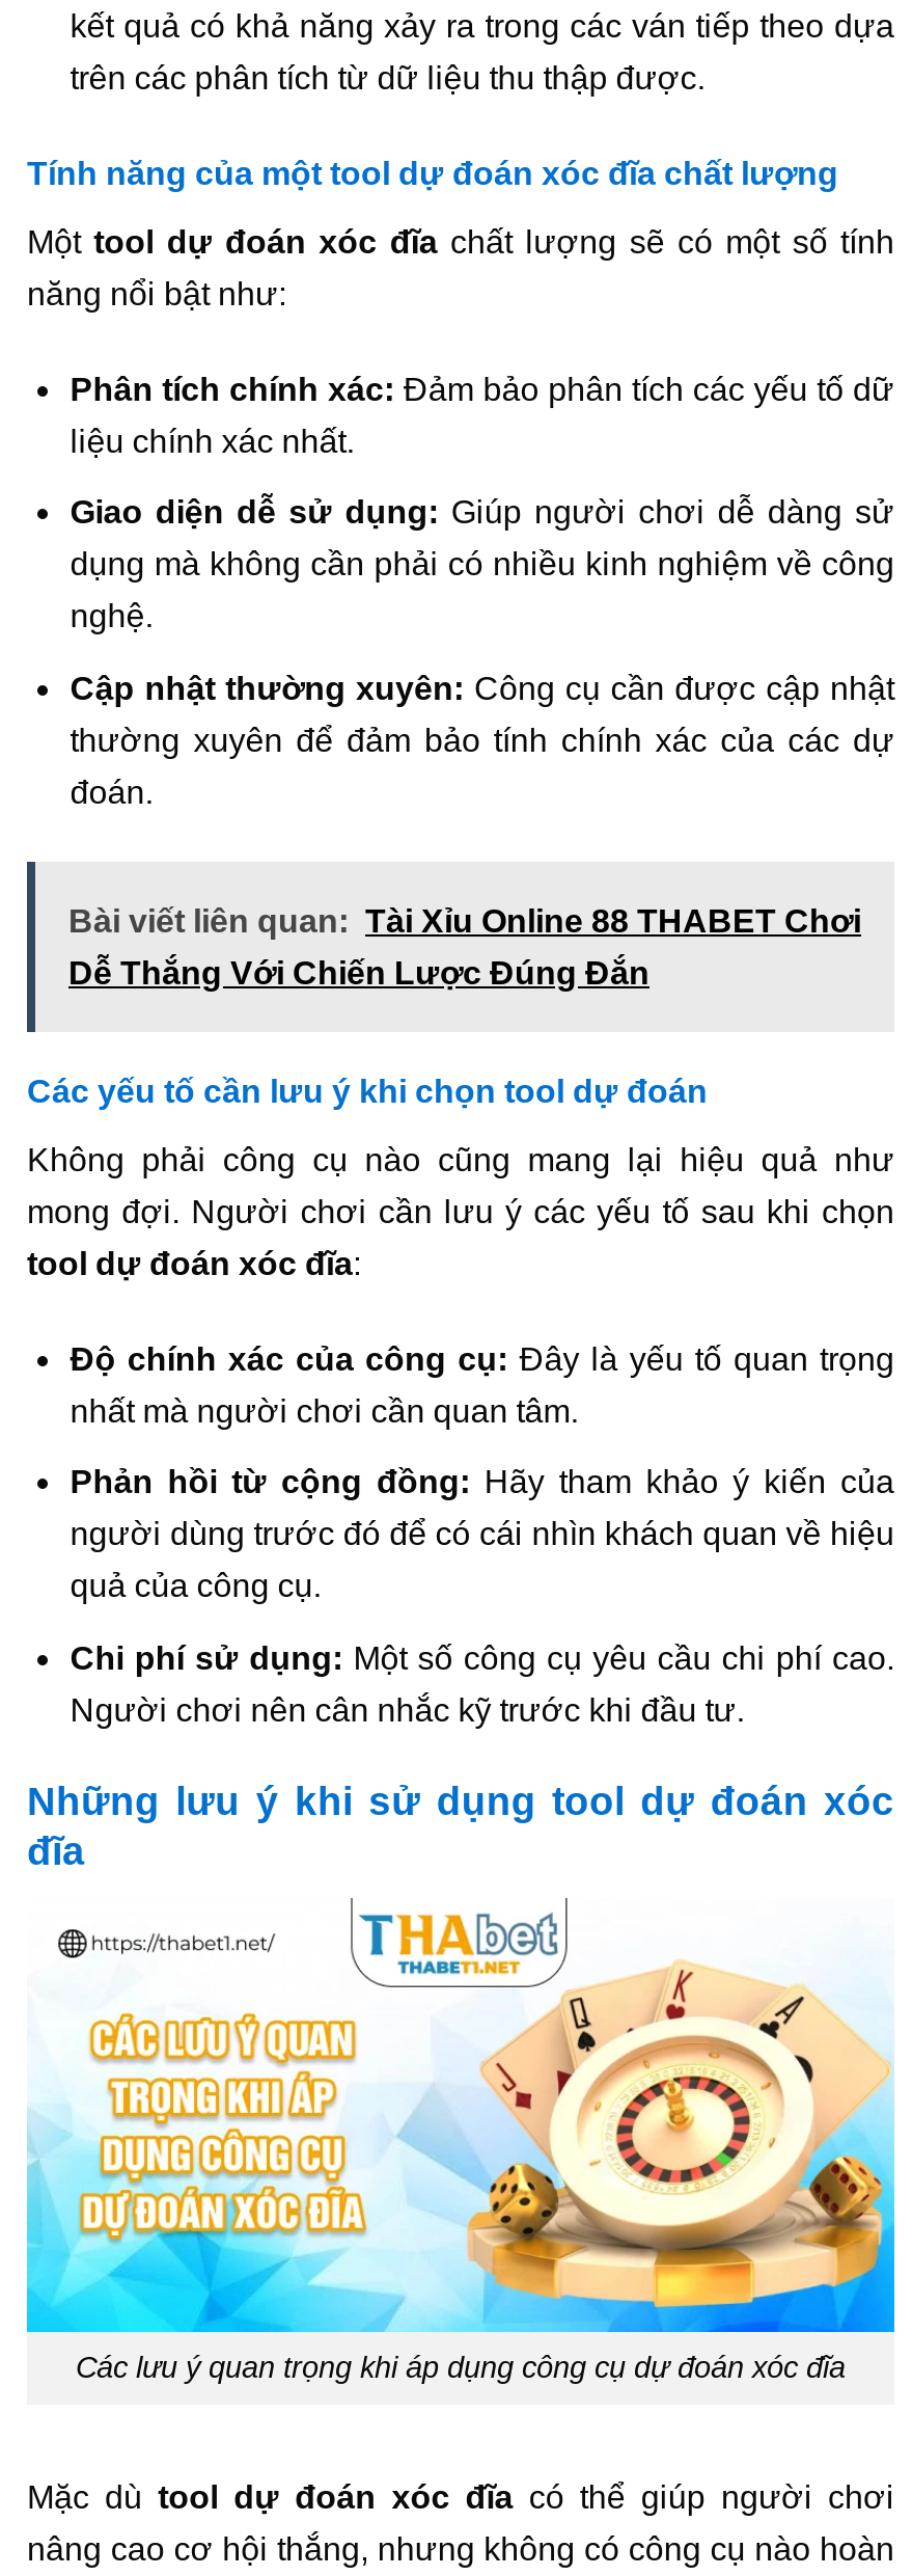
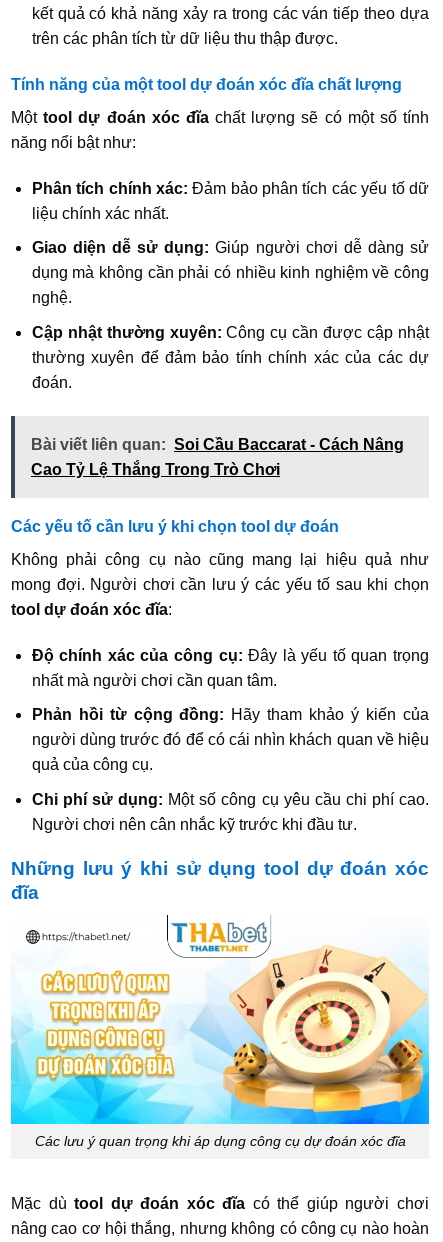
[68,903,861,938] Bài viết liên quan: Tài Xỉu Online 88 THABET Chơi -> [31,436,404,453] Bài viết liên quan: Soi Cầu Baccarat - Cách Nâng
[68,955,650,990] Dễ Thắng Với Chiến Lược Đúng Đắn -> [31,461,280,478] Cao Tỷ Lệ Thắng Trong Trò Chơi

